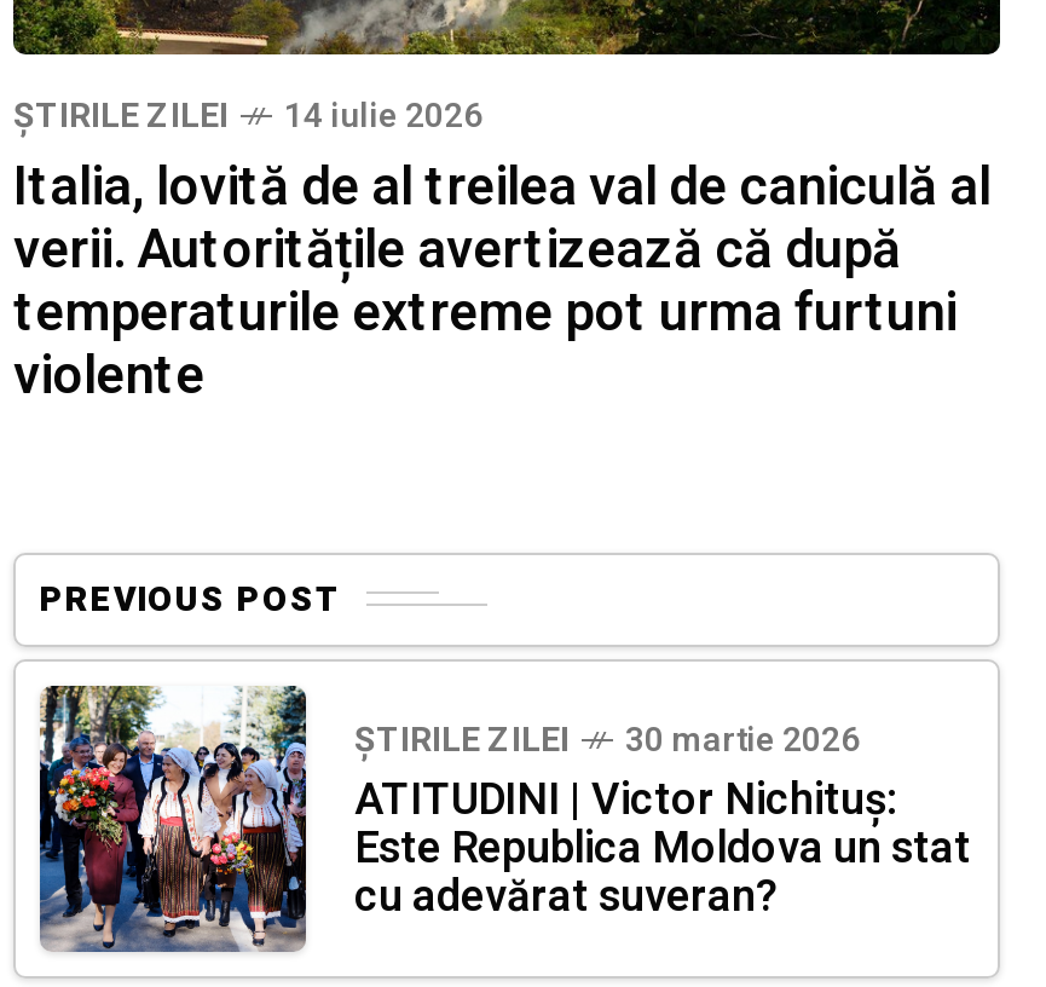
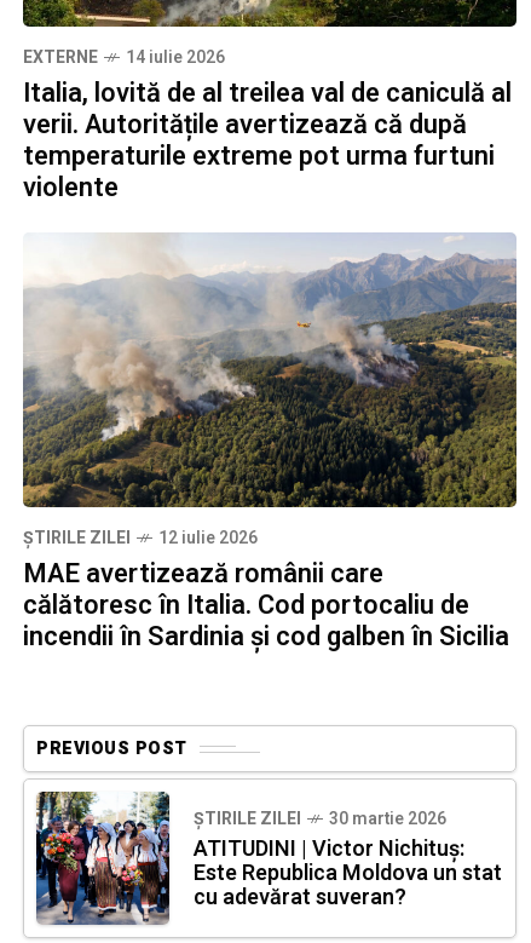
[13,90,229,140] ȘTIRILE ZILEI -> [23,45,98,70] EXTERNE
none -> [22,232,518,656] [image] | ȘTIRILE ZILEI | 12 iulie 2026 | MAE avertizează românii care | călătoresc în Italia. Cod portocaliu de | incendii în Sardinia și cod galben în Sicilia

